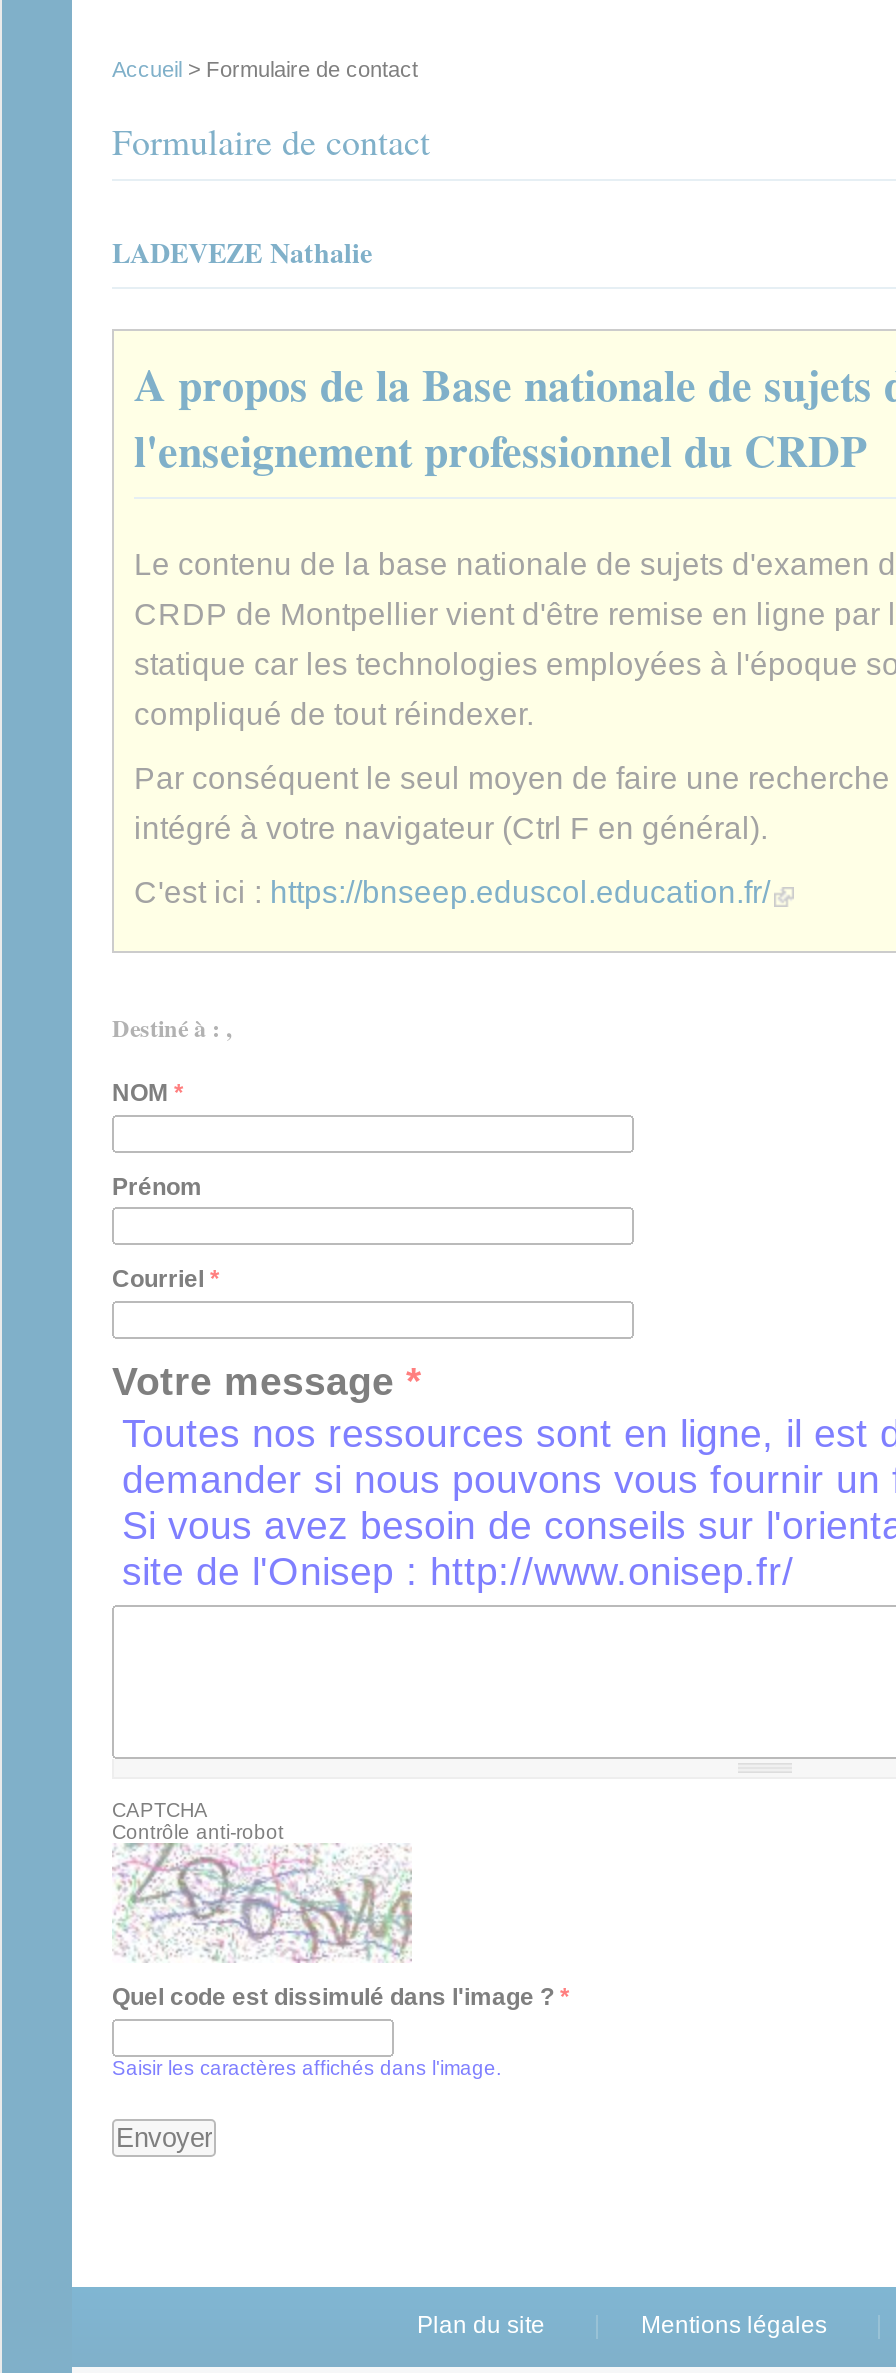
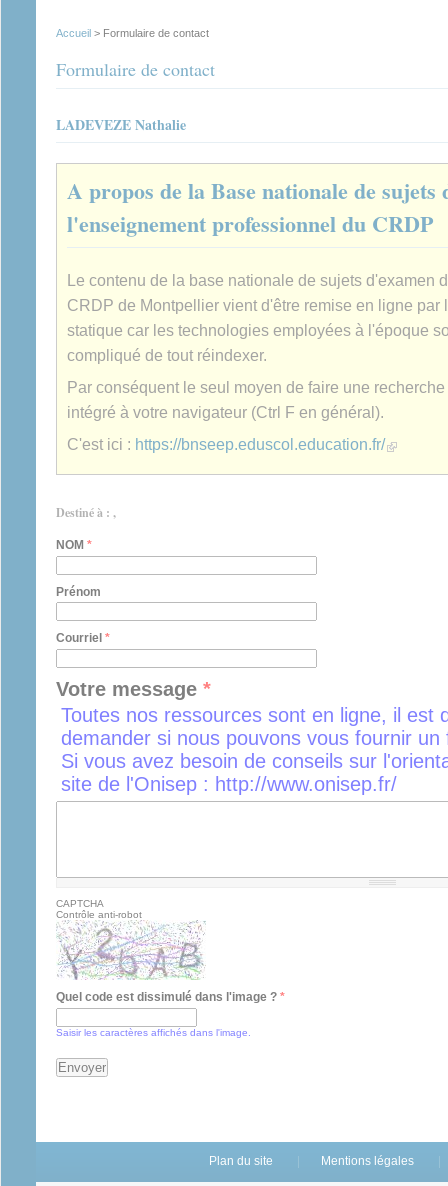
[112,1843,414,1963] [image] -> [57,921,206,980] [image]

